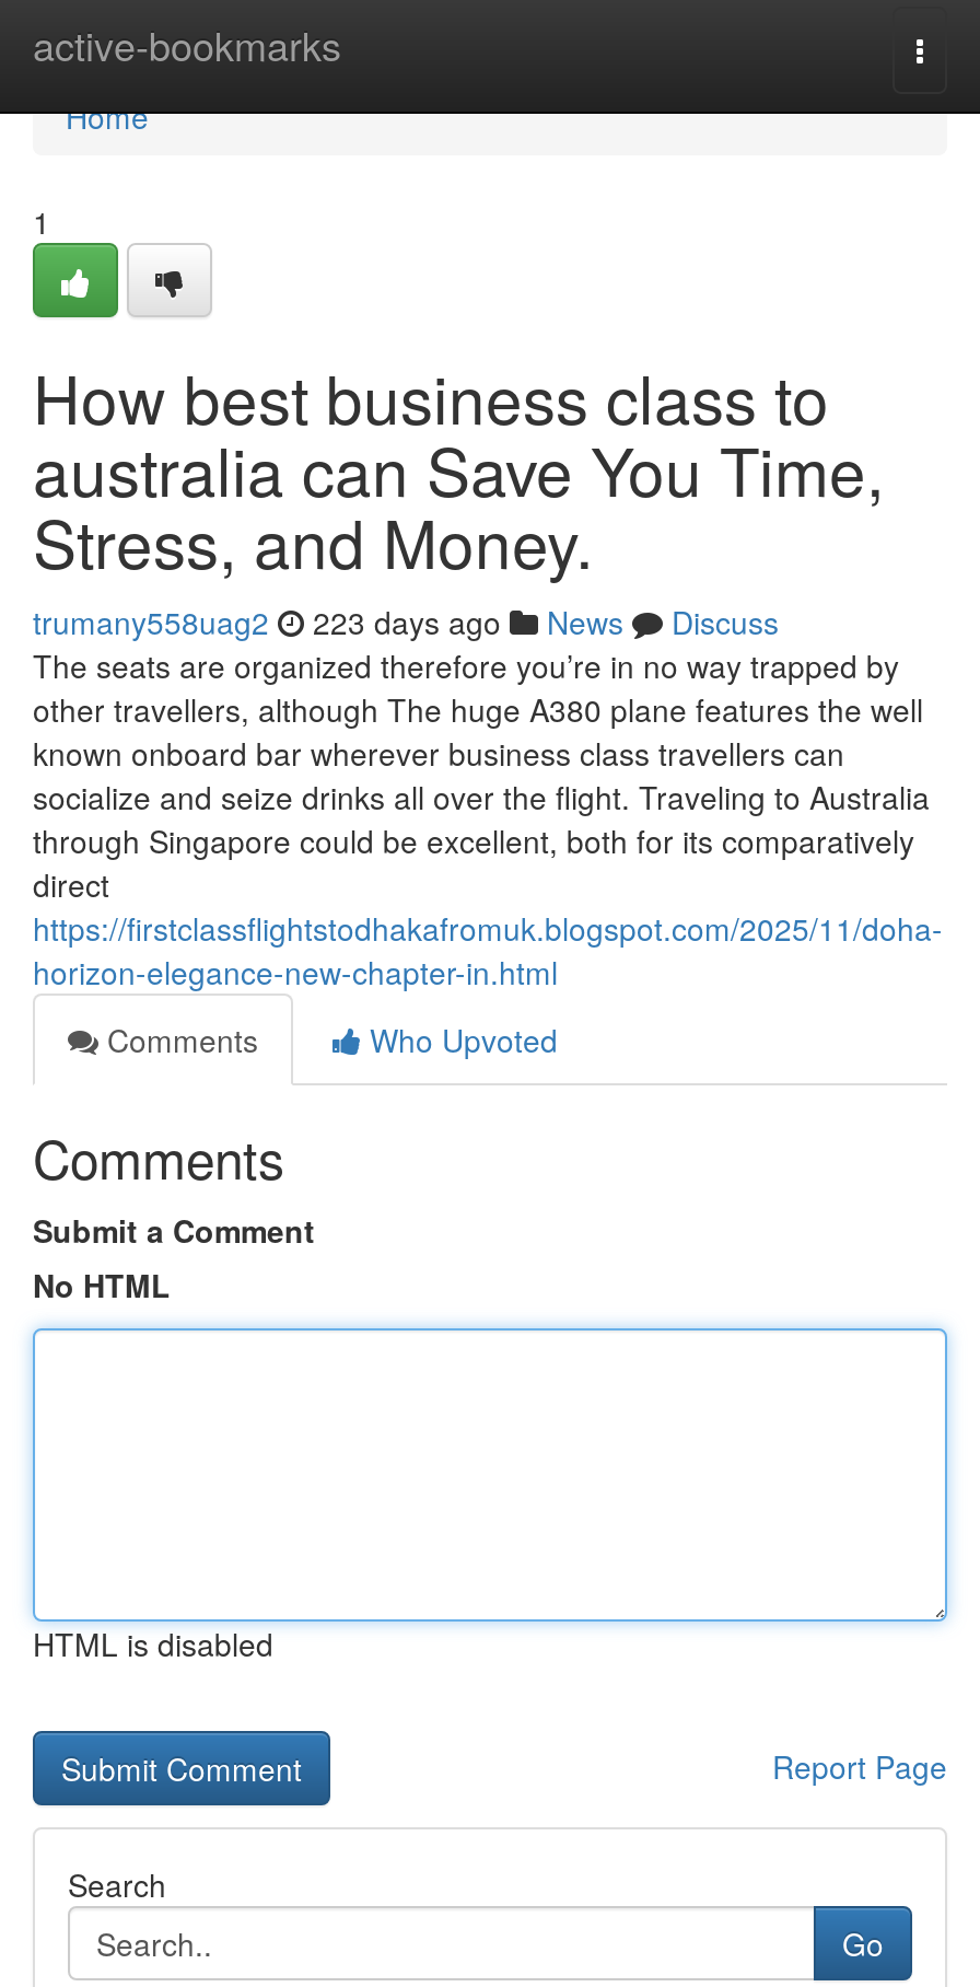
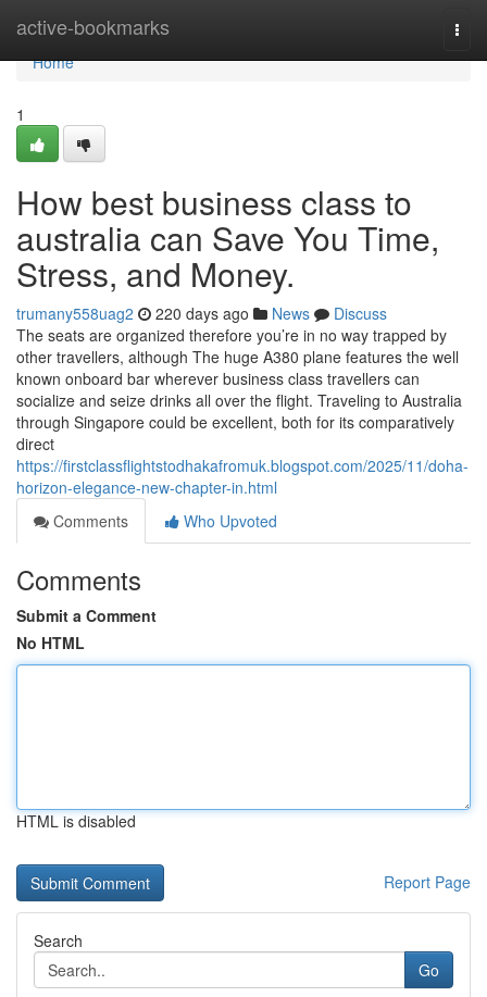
[33,600,779,643] trumany558uag2 223 days ago News Discuss -> [16,302,387,324] trumany558uag2 220 days ago News Discuss

